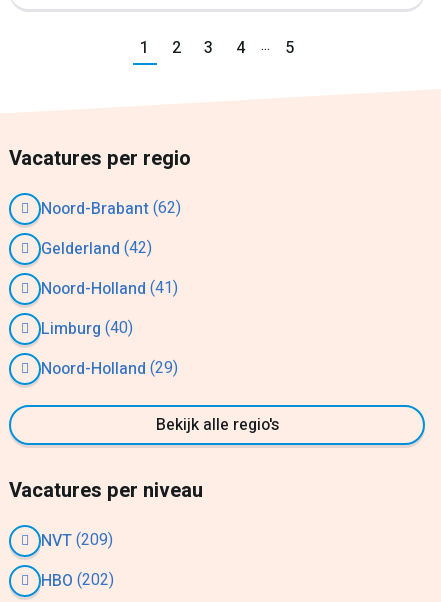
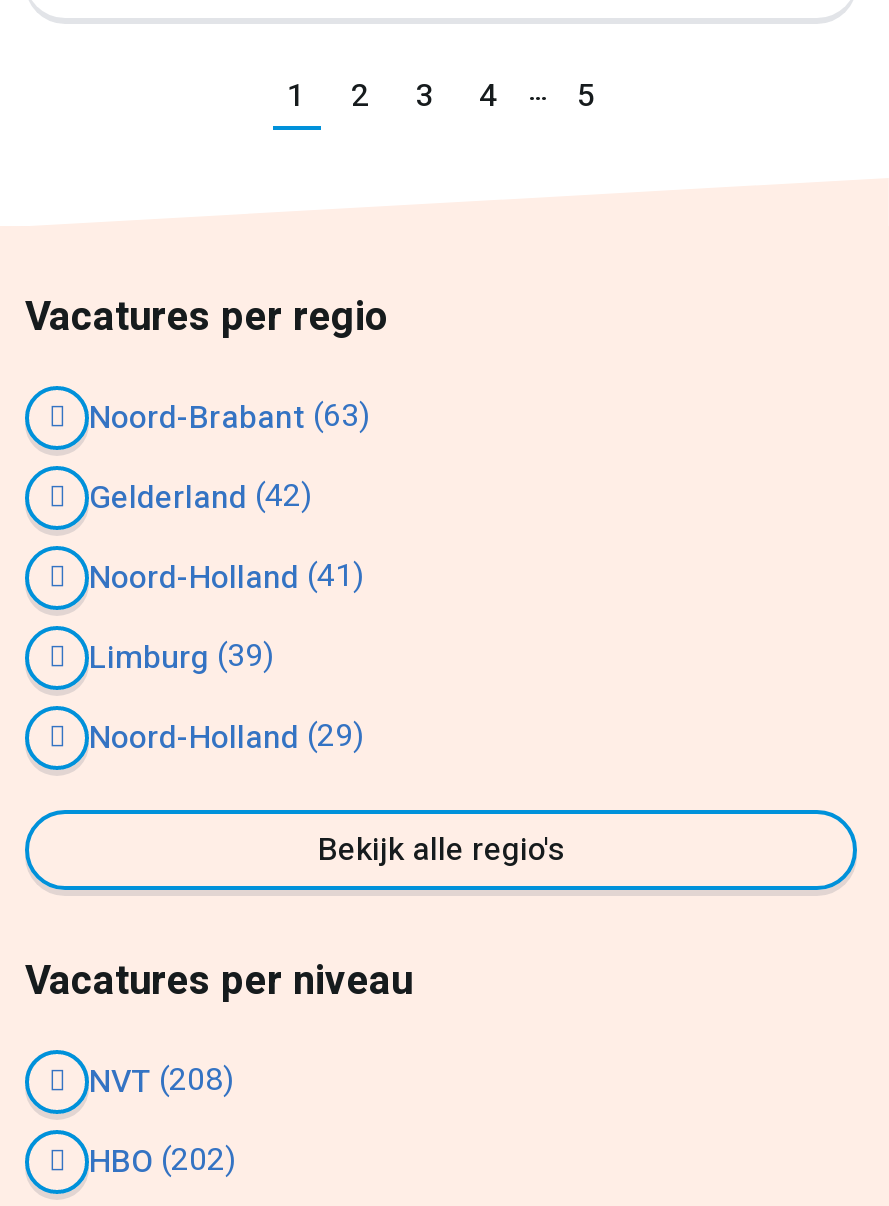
[41,196,181,221] Noord-Brabant (62) -> [89,393,369,443] Noord-Brabant (63)
[41,316,133,341] Limburg (40) -> [89,633,273,683] Limburg (39)
[41,528,113,553] NVT (209) -> [89,1057,233,1107] NVT (208)

